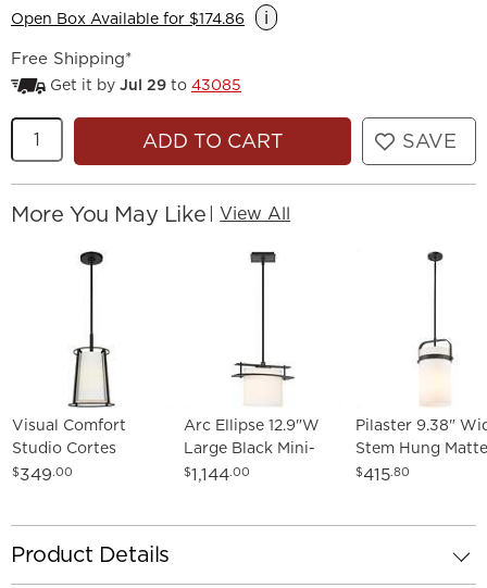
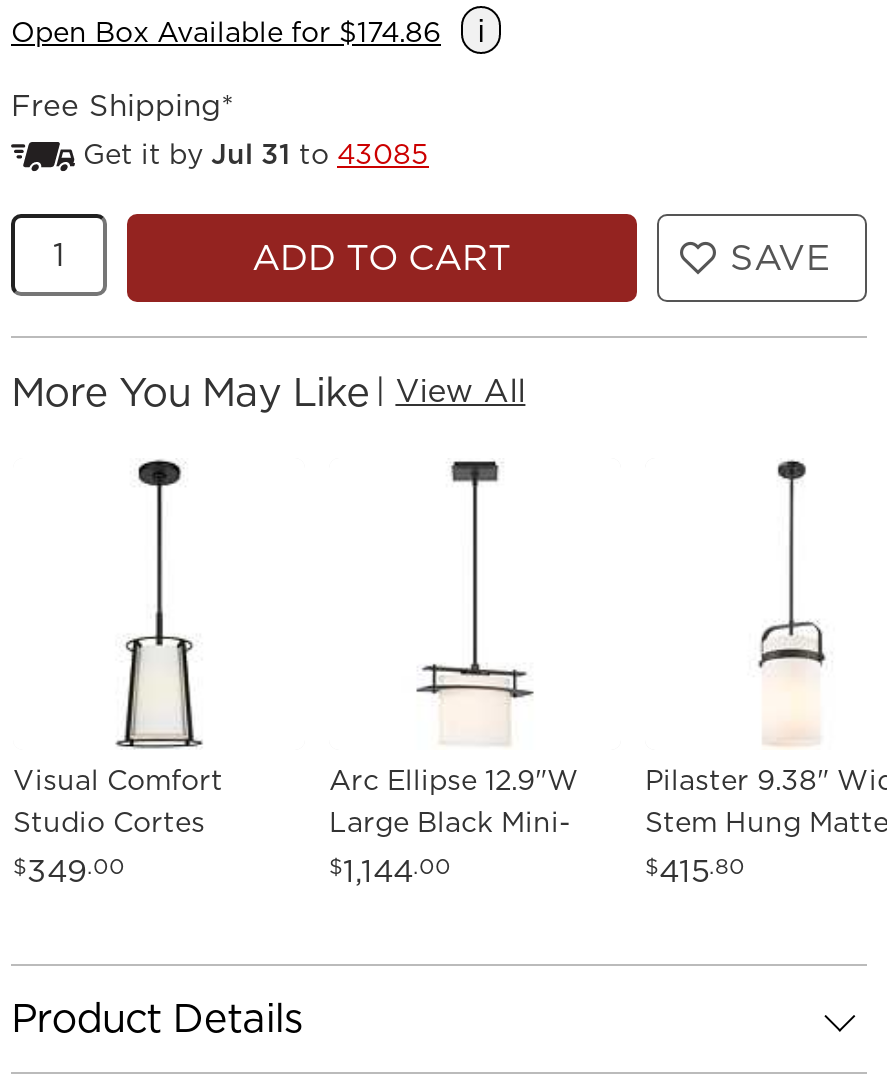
[50,74,241,96] Get it by Jul 29 to 43085 -> [83,134,429,174] Get it by Jul 31 to 43085

